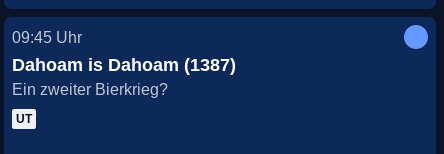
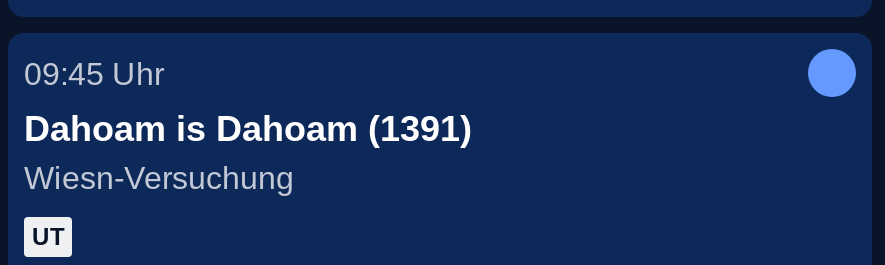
[12,55,236,98] Dahoam is Dahoam (1387) | Ein zweiter Bierkrieg? -> [24,109,472,195] Dahoam is Dahoam (1391) | Wiesn-Versuchung

